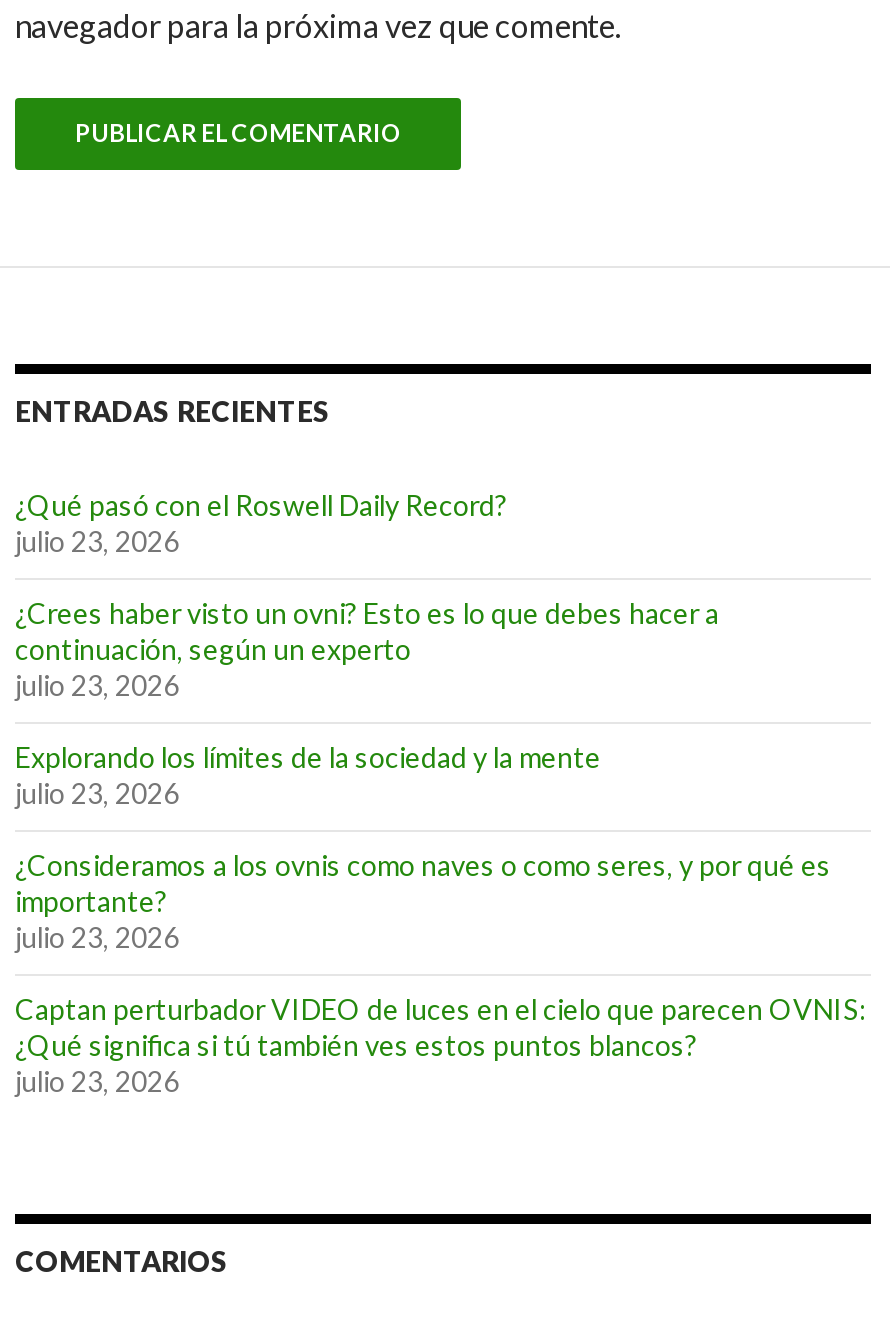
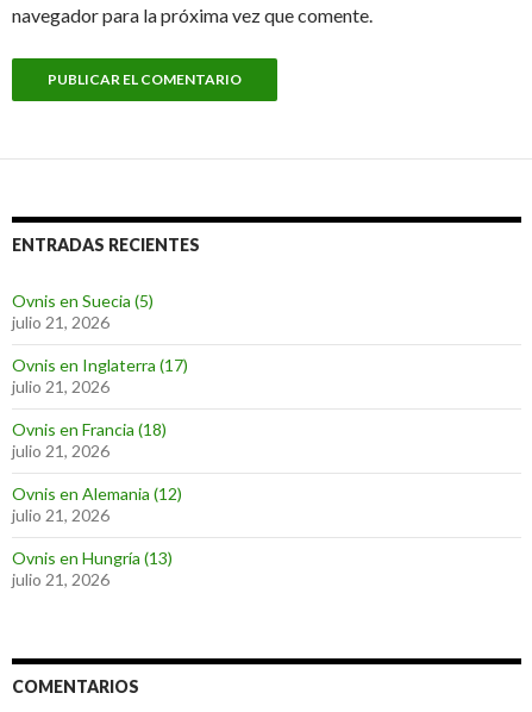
[15,488,507,558] ¿Qué pasó con el Roswell Daily Record? | julio 23, 2026 -> [12,291,154,332] Ovnis en Suecia (5) | julio 21, 2026
[15,596,719,702] ¿Crees haber visto un ovni? Esto es lo que debes hacer a | continuación, según un experto | julio 23, 2026 -> [12,355,188,396] Ovnis en Inglaterra (17) | julio 21, 2026
[15,740,601,810] Explorando los límites de la sociedad y la mente | julio 23, 2026 -> [12,419,167,461] Ovnis en Francia (18) | julio 21, 2026
[15,848,831,954] ¿Consideramos a los ovnis como naves o como seres, y por qué es | importante? | julio 23, 2026 -> [12,483,182,525] Ovnis en Alemania (12) | julio 21, 2026
[15,992,867,1098] Captan perturbador VIDEO de luces en el cielo que parecen OVNIS: | ¿Qué significa si tú también ves estos puntos blancos? | julio 23, 2026 -> [12,548,173,589] Ovnis en Hungría (13) | julio 21, 2026

